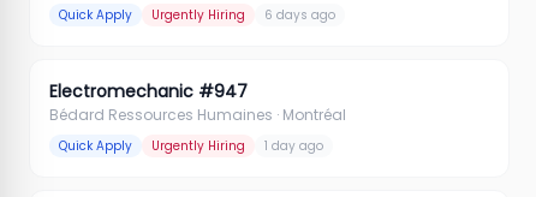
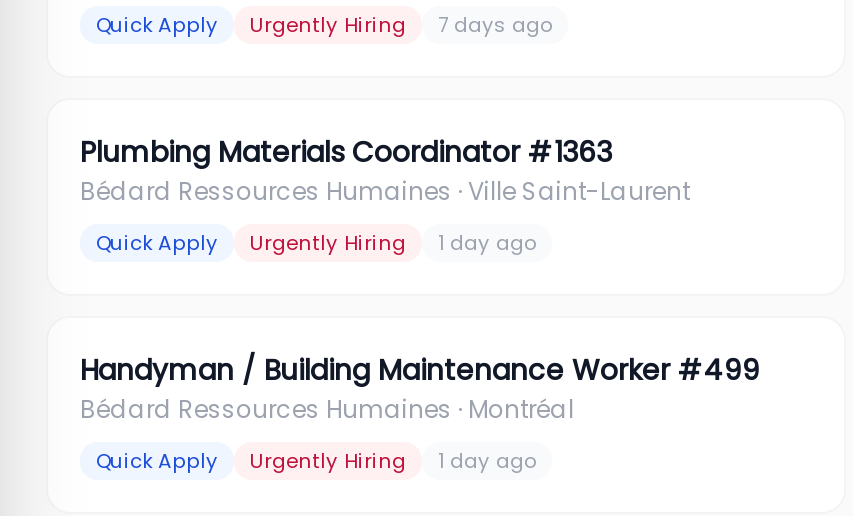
[49,6,335,103] 6 days ago | Electromechanic #947 -> [80,10,760,390] 7 days ago | Plumbing Materials Coordinator #1363 | Bédard Ressources Humaines · Ville Saint-Laurent | Quick Apply | Urgently Hiring | 1 day ago | Handyman / Building Maintenance Worker #499

